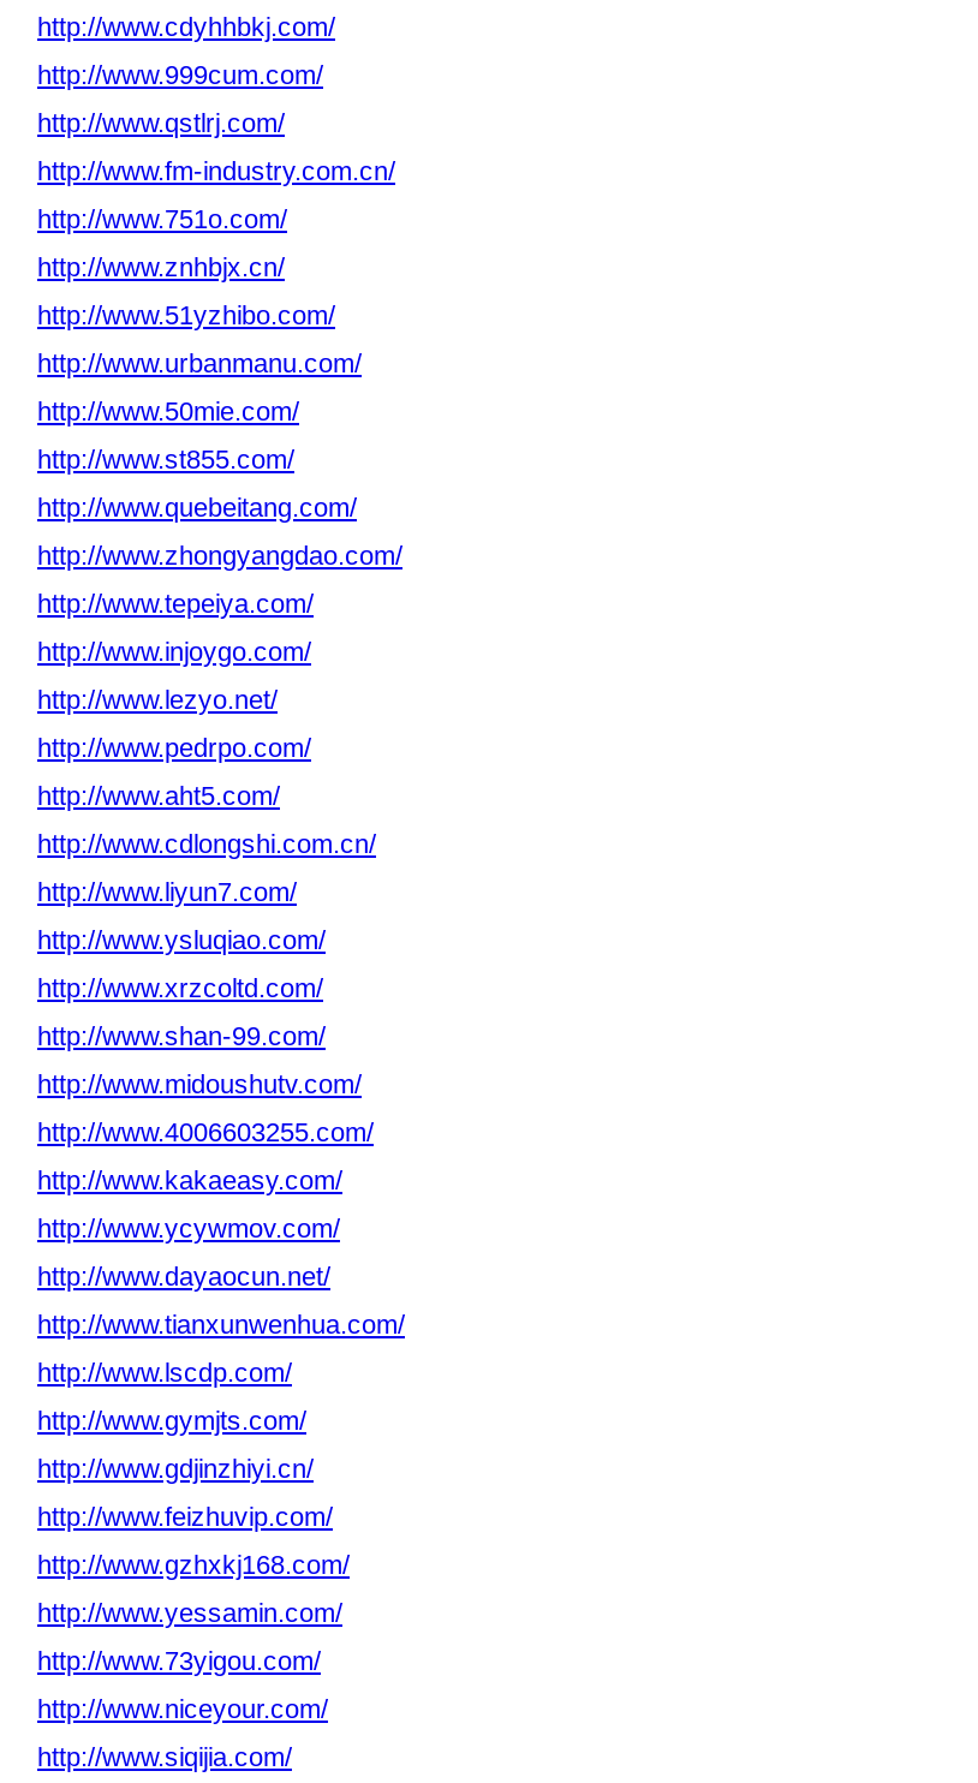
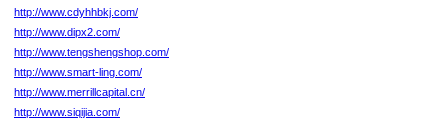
[37,60,405,1723] http://www.999cum.com/ | http://www.qstlrj.com/ | http://www.fm-industry.com.cn/ | http://www.751o.com/ | http://www.znhbjx.cn/ | http://www.51yzhibo.com/ | http://www.urbanmanu.com/ | http://www.50mie.com/ | http://www.st855.com/ | http://www.quebeitang.com/ | http://www.zhongyangdao.com/ | http://www.tepeiya.com/ | http://www.injoygo.com/ | http://www.lezyo.net/ | http://www.pedrpo.com/ | http://www.aht5.com/ | http://www.cdlongshi.com.cn/ | http://www.liyun7.com/ | http://www.ysluqiao.com/ | http://www.xrzcoltd.com/ | http://www.shan-99.com/ | http://www.midoushutv.com/ | http://www.4006603255.com/ | http://www.kakaeasy.com/ | http://www.ycywmov.com/ | http://www.dayaocun.net/ | http://www.tianxunwenhua.com/ | http://www.lscdp.com/ | http://www.gymjts.com/ | http://www.gdjinzhiyi.cn/ | http://www.feizhuvip.com/ | http://www.gzhxkj168.com/ | http://www.yessamin.com/ | http://www.73yigou.com/ | http://www.niceyour.com/ -> [14,26,169,98] http://www.dipx2.com/ | http://www.tengshengshop.com/ | http://www.smart-ling.com/ | http://www.merrillcapital.cn/

